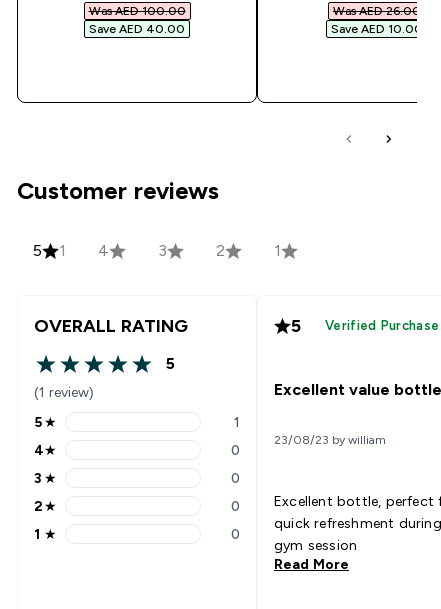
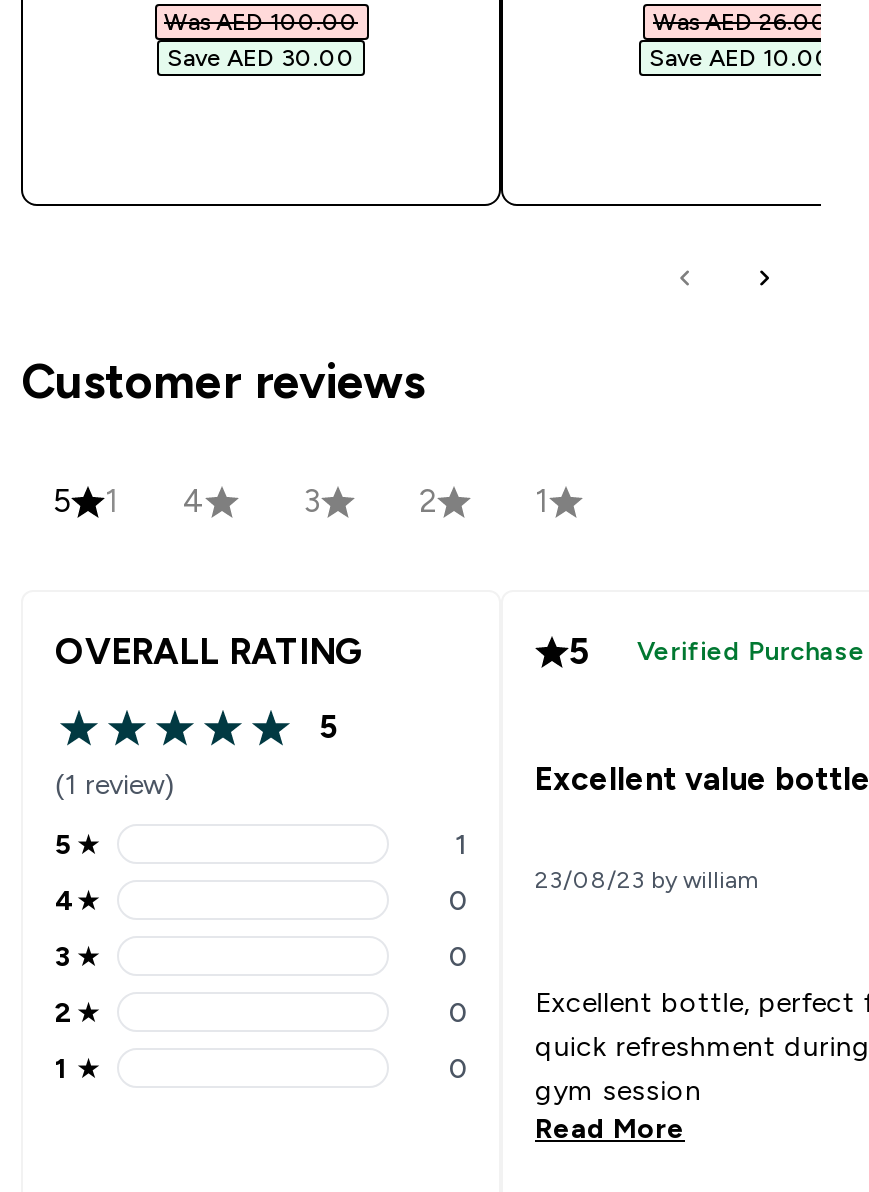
[89,22,185,36] Save AED 40.00 -> [167,43,355,71] Save AED 30.00

